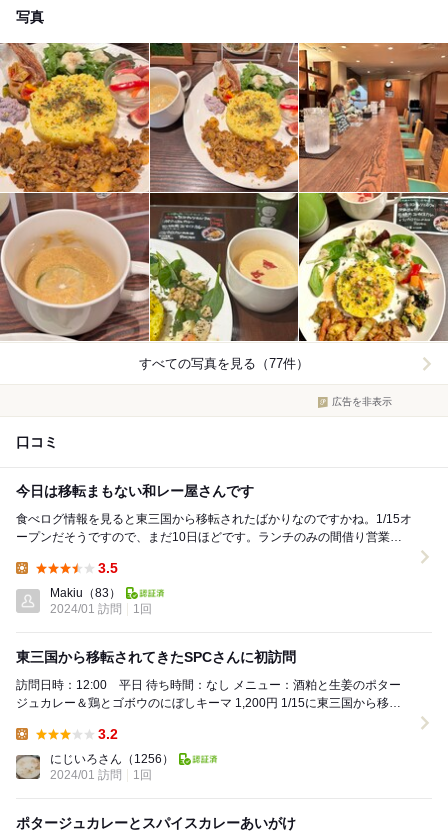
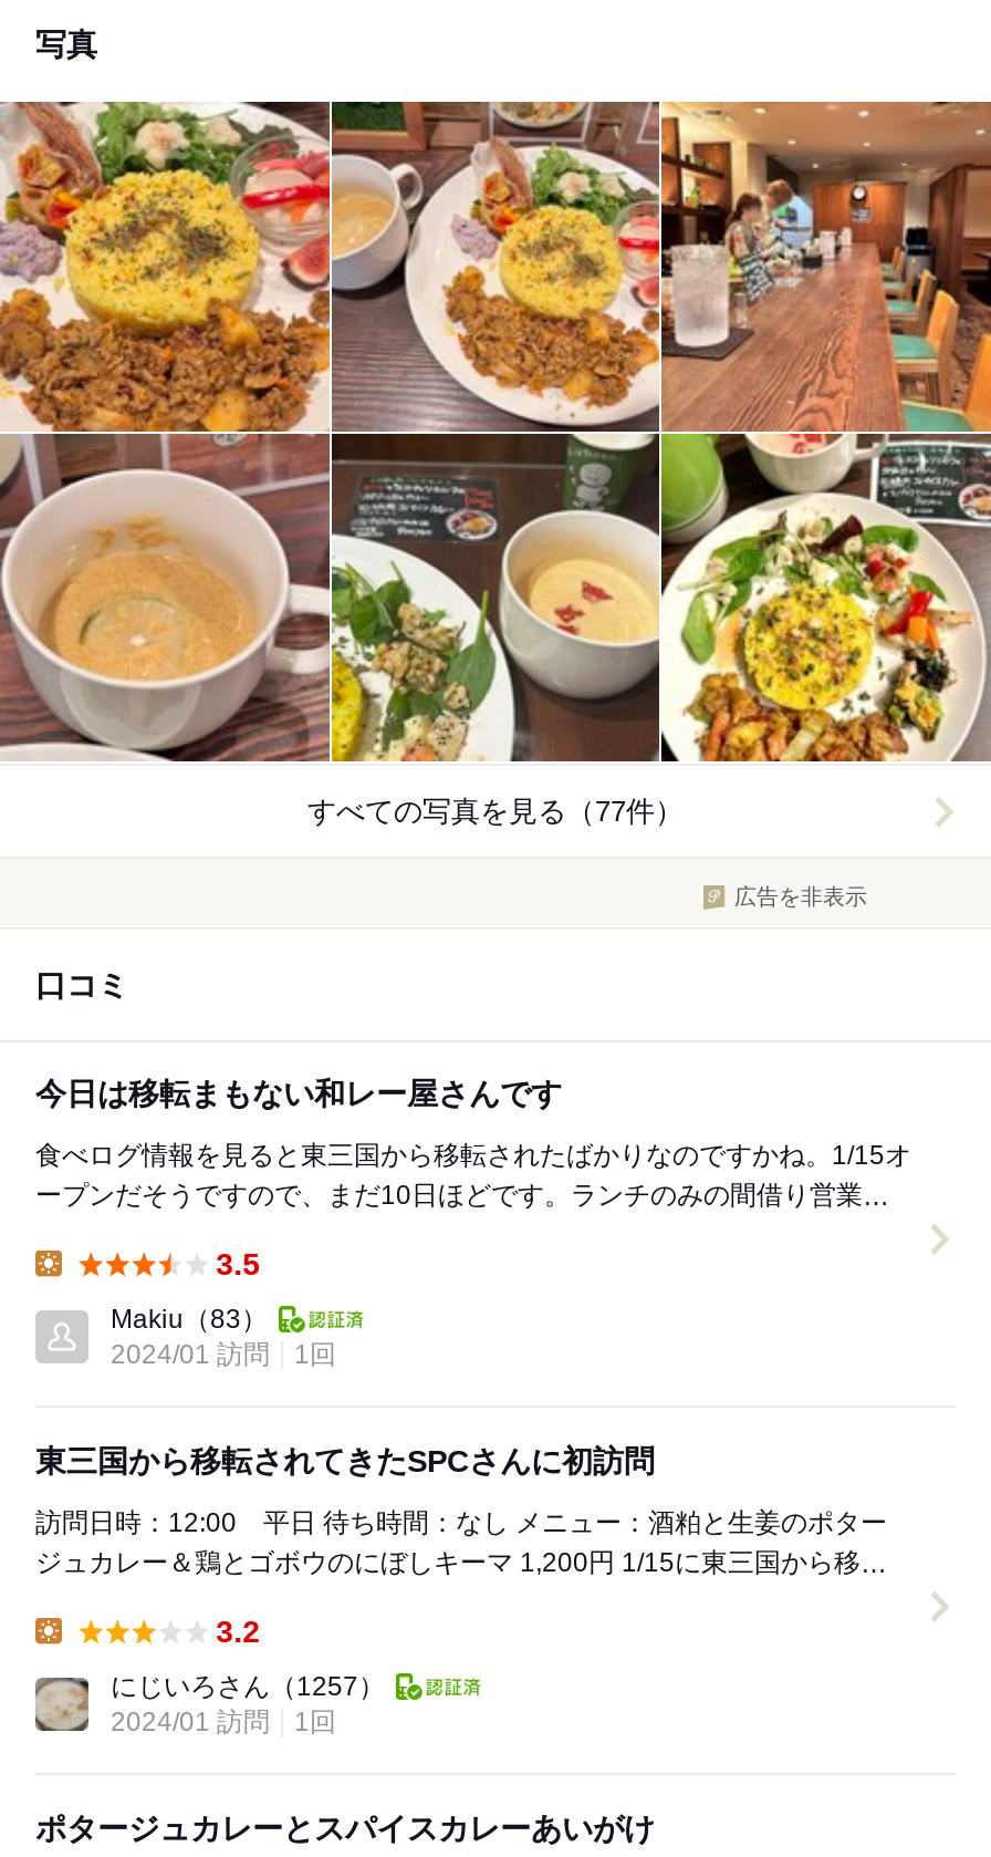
[50,752,174,766] にじいろさん（1256） -> [111,1672,385,1703] にじいろさん（1257）

